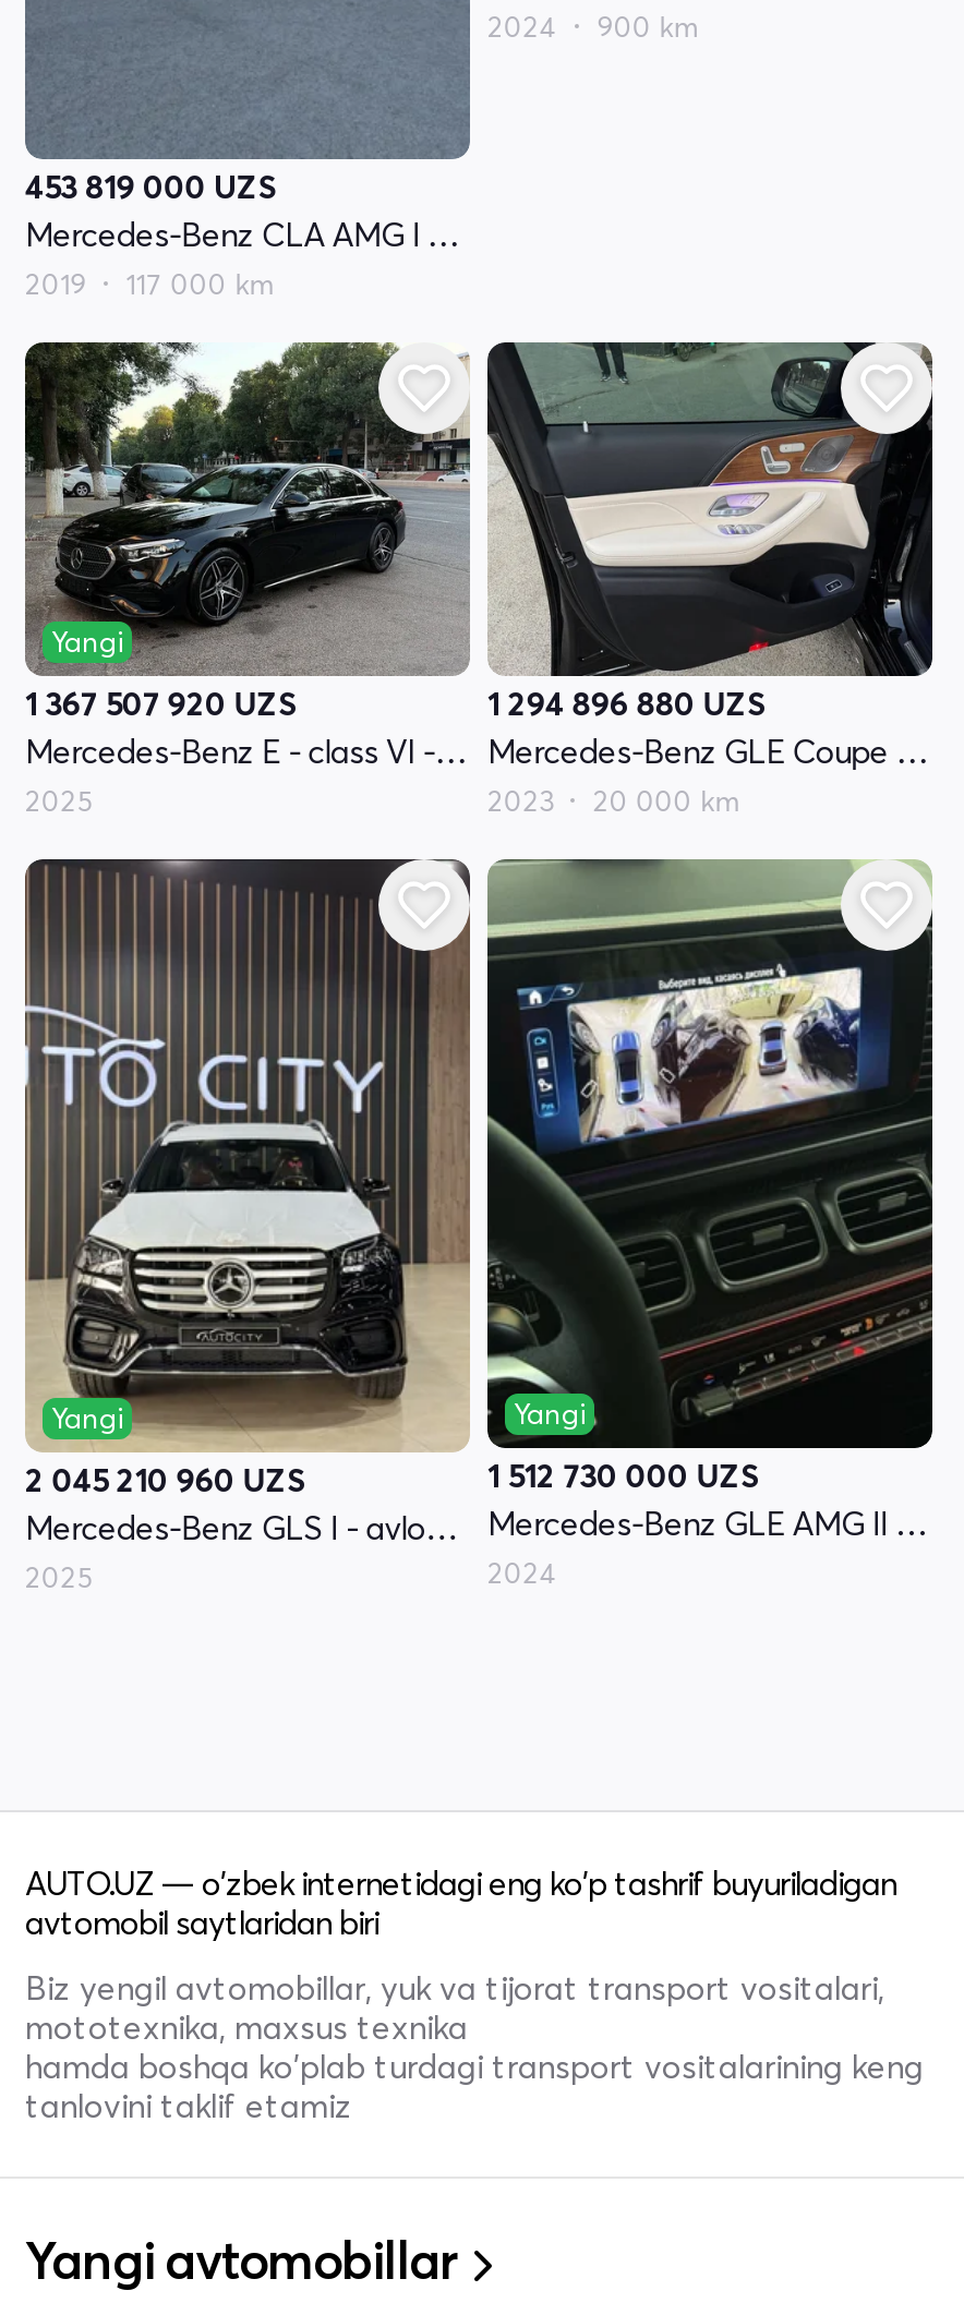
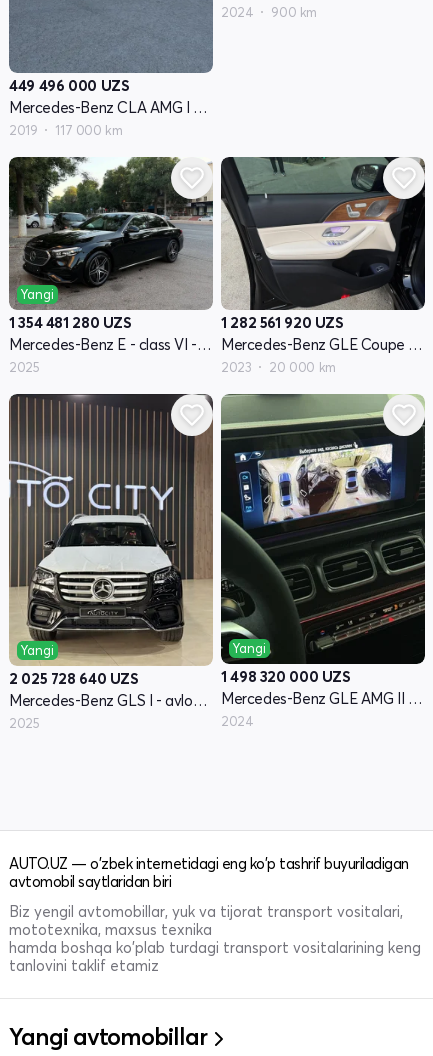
[25,165,277,207] 453 819 000 UZS -> [9,76,129,95] 449 496 000 UZS
[25,682,297,723] 1 367 507 920 UZS -> [9,313,132,332] 1 354 481 280 UZS
[487,682,766,723] 1 294 896 880 UZS -> [221,313,344,332] 1 282 561 920 UZS
[25,1458,306,1500] 2 045 210 960 UZS -> [9,669,139,688] 2 025 728 640 UZS
[487,1454,759,1495] 1 512 730 000 UZS -> [221,667,351,686] 1 498 320 000 UZS

